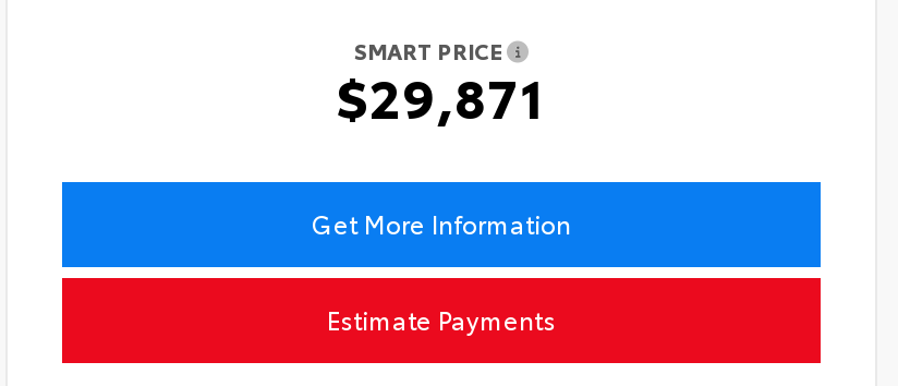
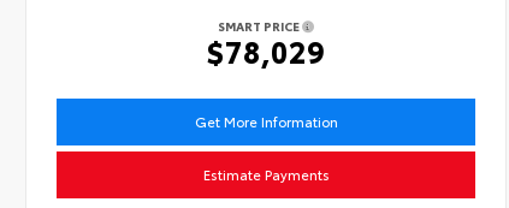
[337,56,546,130] $29,871 -> [206,29,325,70] $78,029

